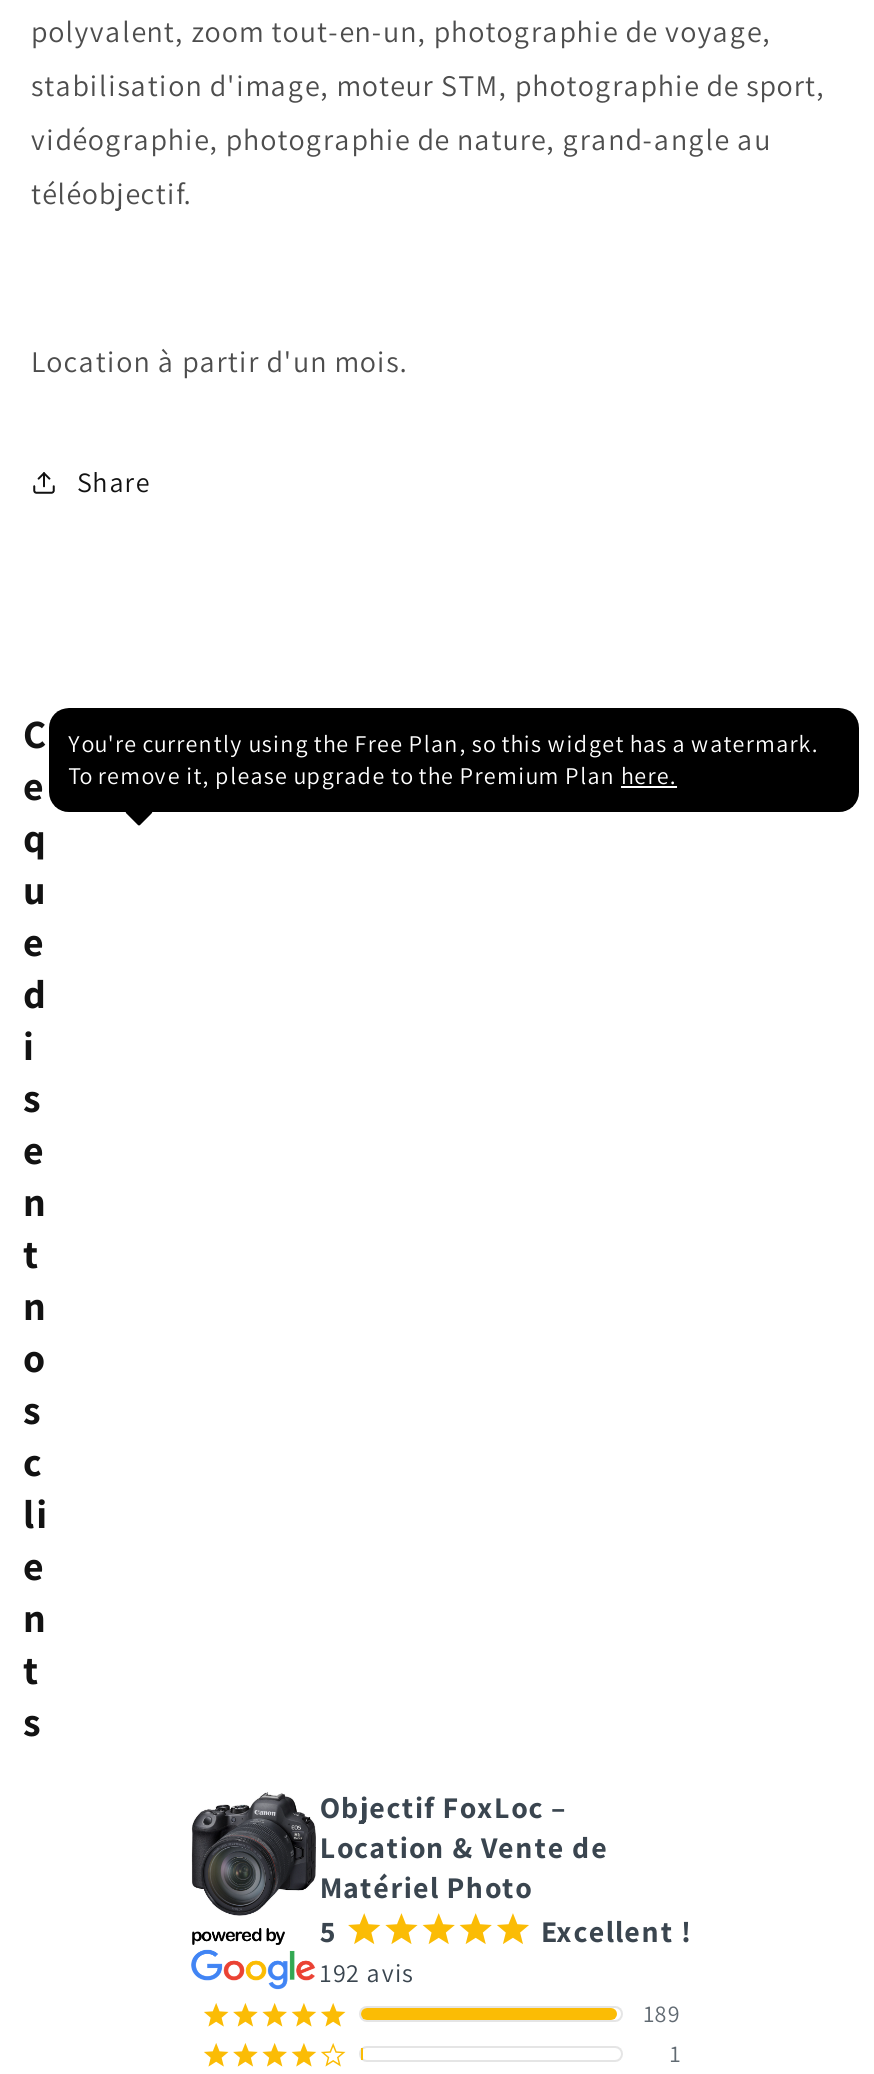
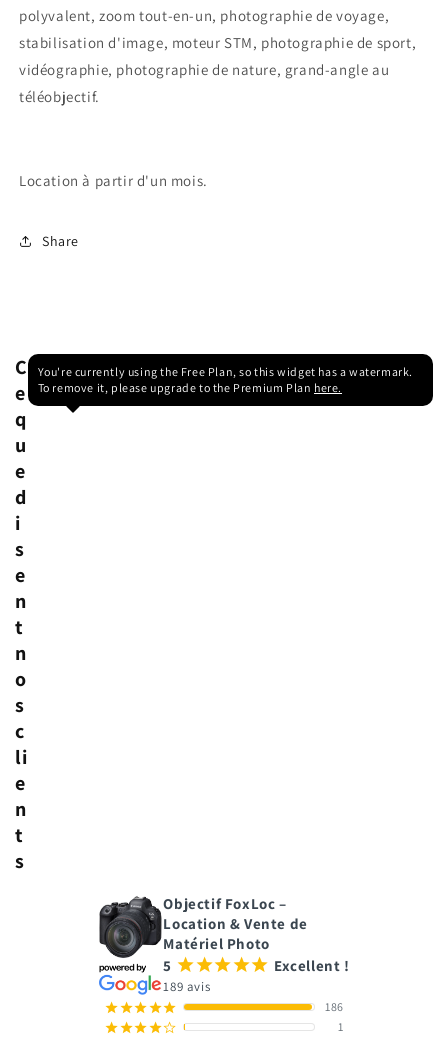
[320,1956,413,1990] 192 avis -> [163,978,210,995] 189 avis
[643,1998,681,2028] 189 -> [325,999,344,1014] 186

